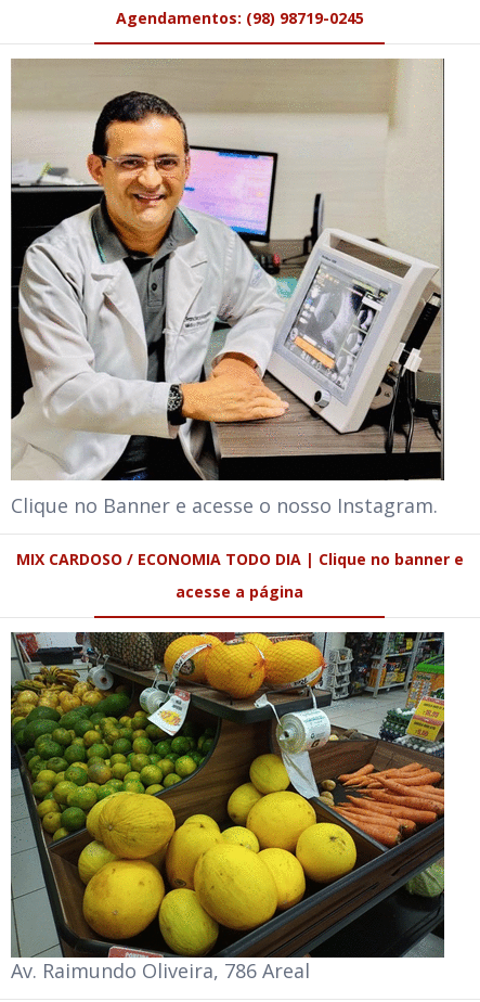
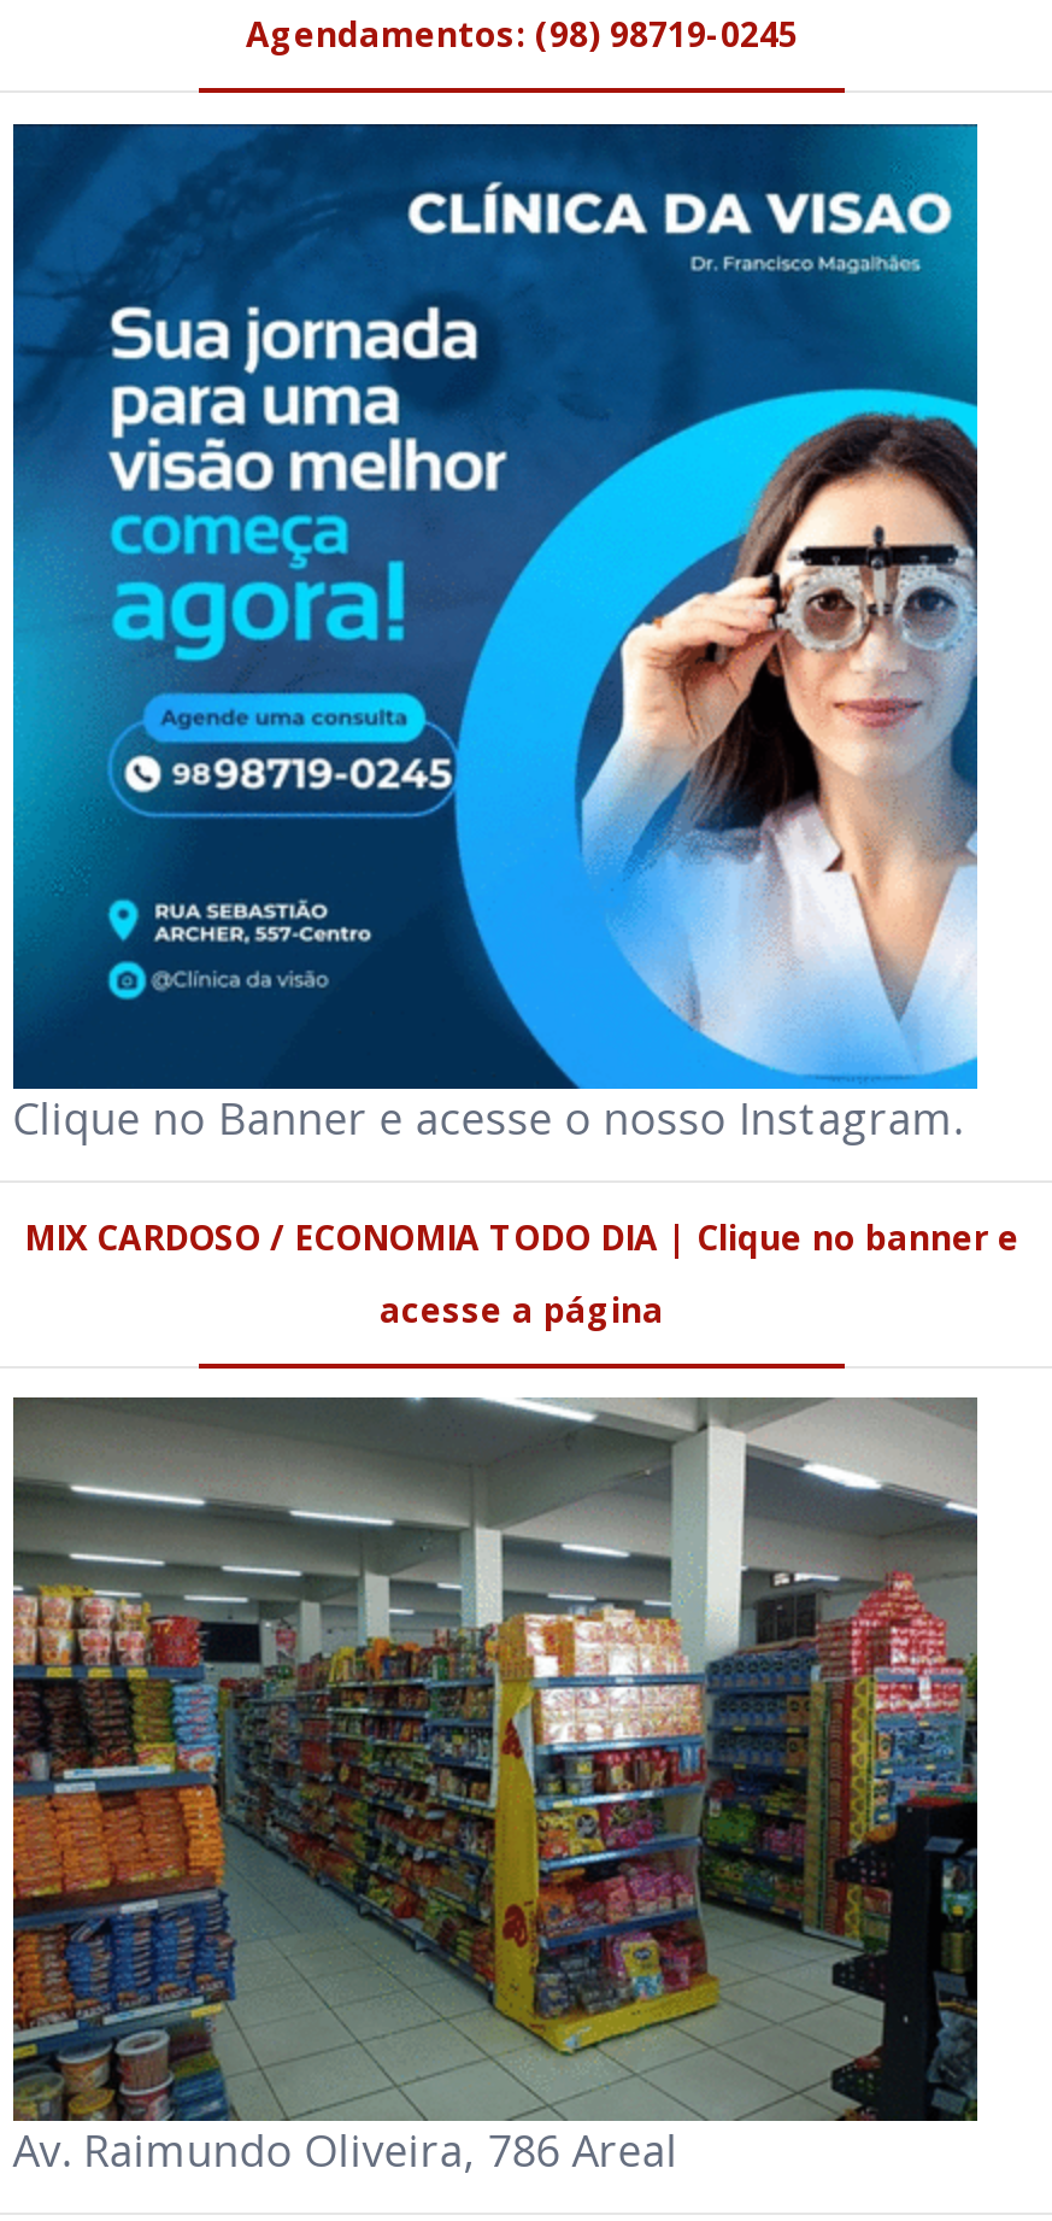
[10,59,445,493] [image] -> [11,123,980,1092] [image]
[10,631,445,959] [image] -> [11,1396,980,2122] [image]

